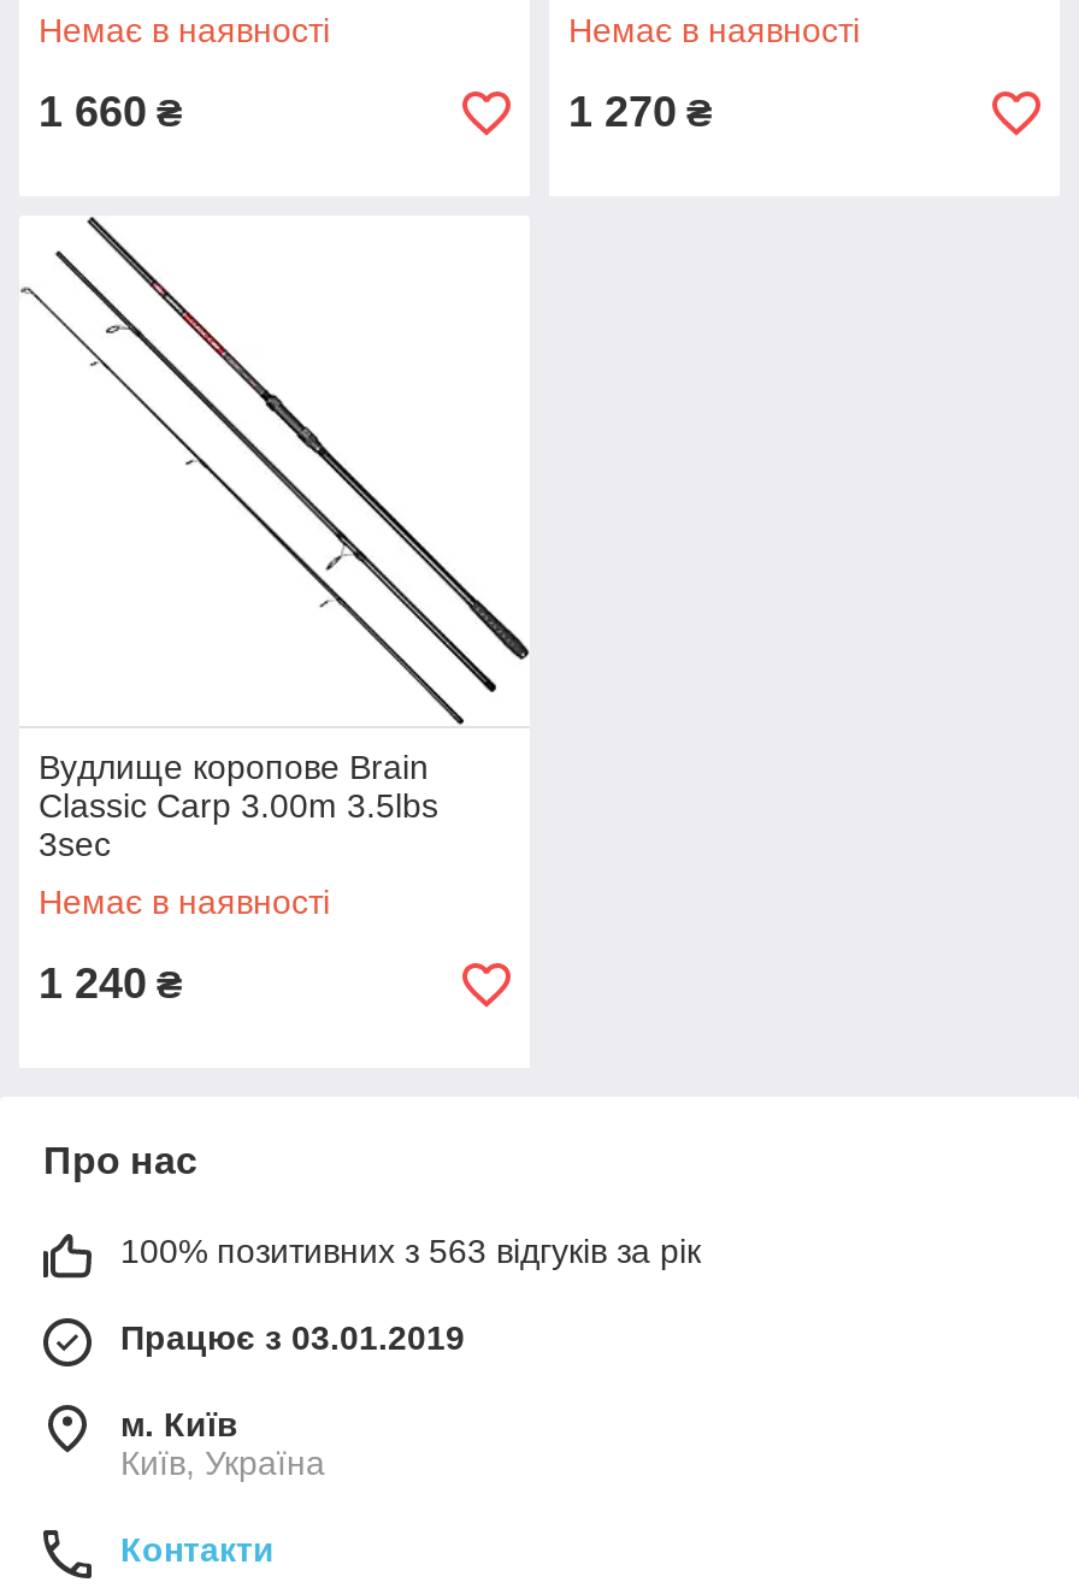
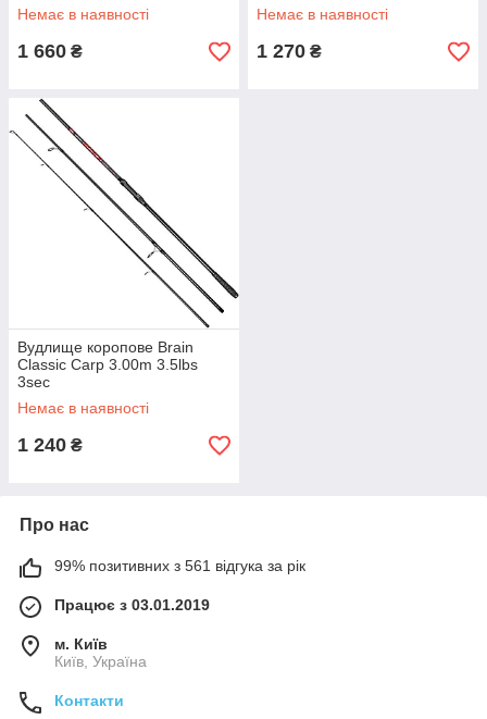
[120,1232,701,1270] 100% позитивних з 563 відгуків за рік -> [54,557,305,574] 99% позитивних з 561 відгука за рік

